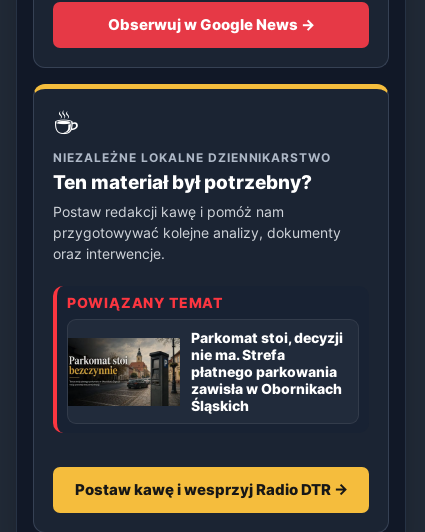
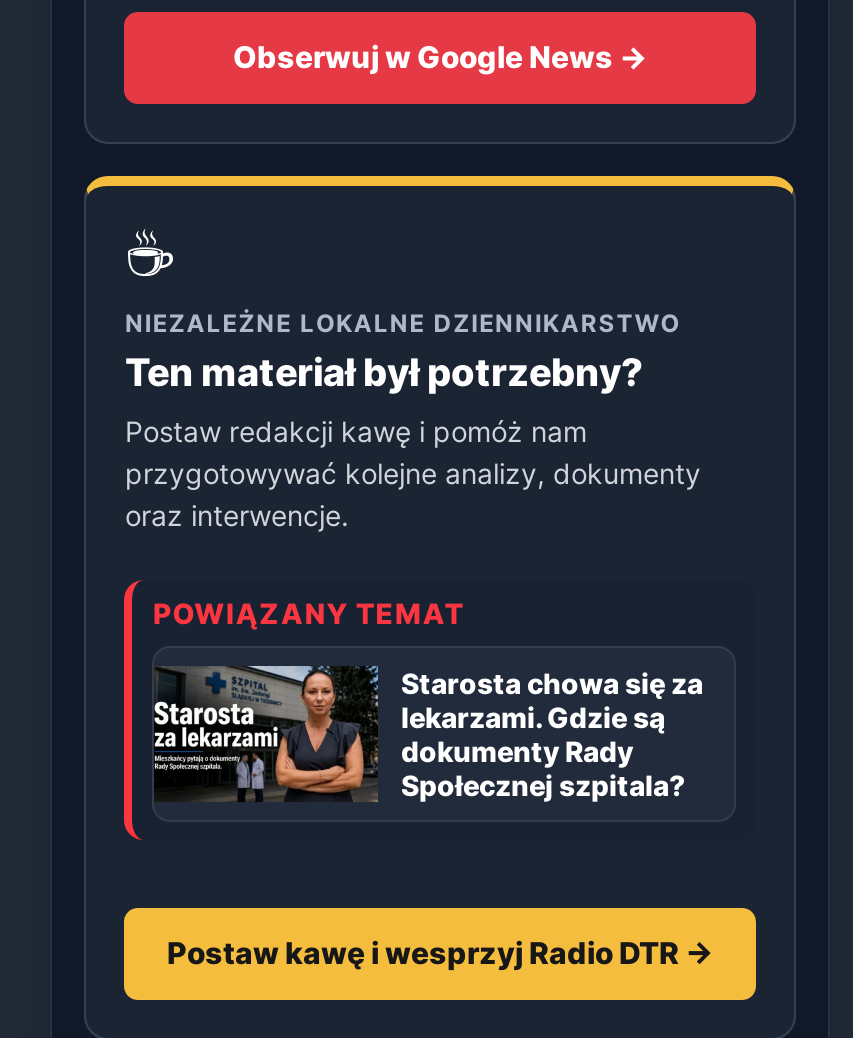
[68,329,343,414] [image] | Parkomat stoi, decyzji | nie ma. Strefa | płatnego parkowania | zawisła w Obornikach | Śląskich -> [152,664,703,802] [image] | Starosta chowa się za | lekarzami. Gdzie są | dokumenty Rady | Społecznej szpitala?

